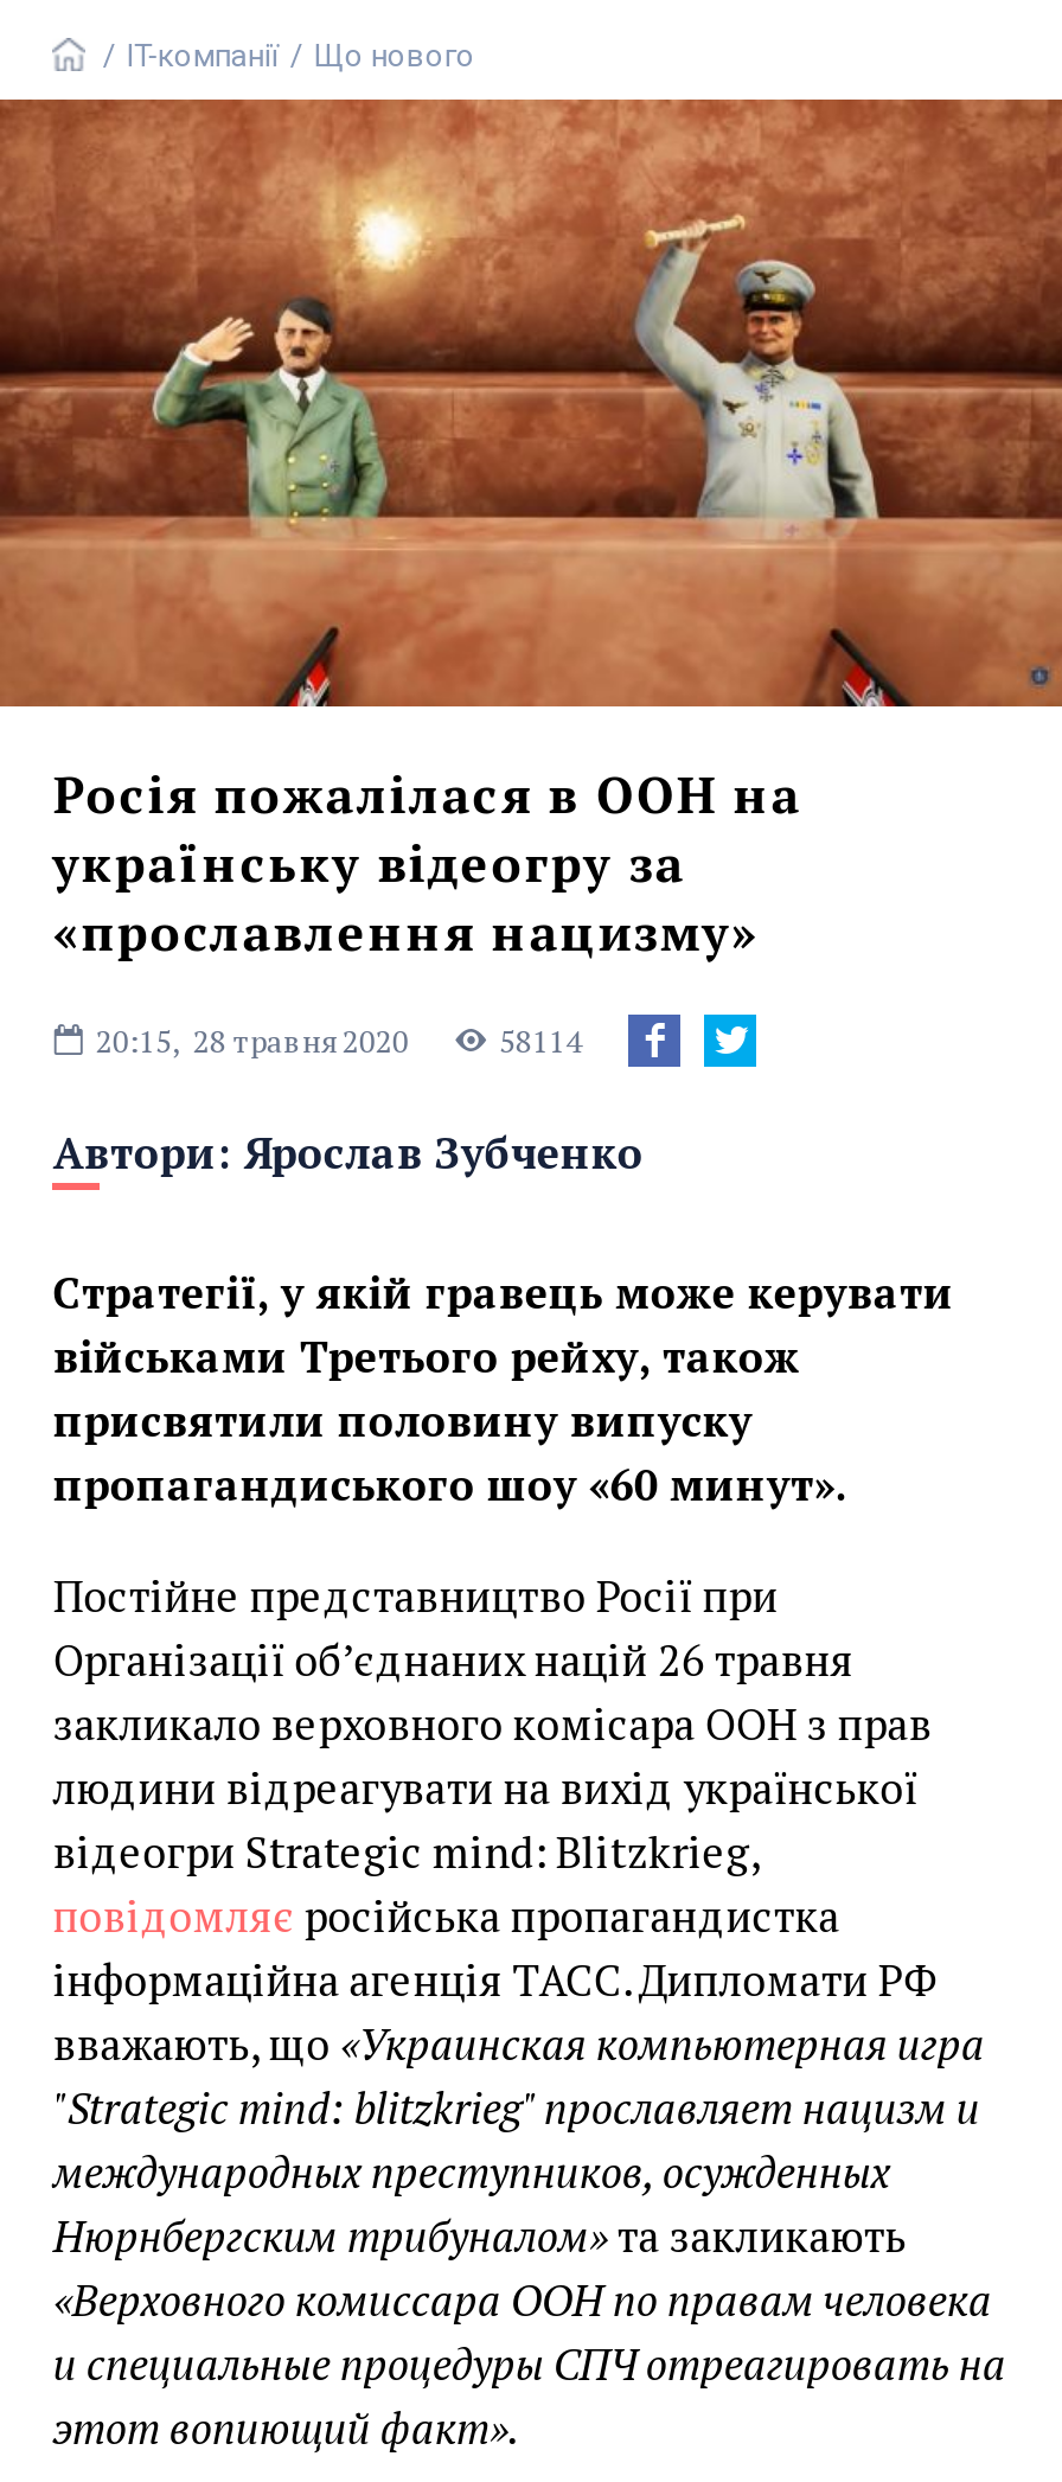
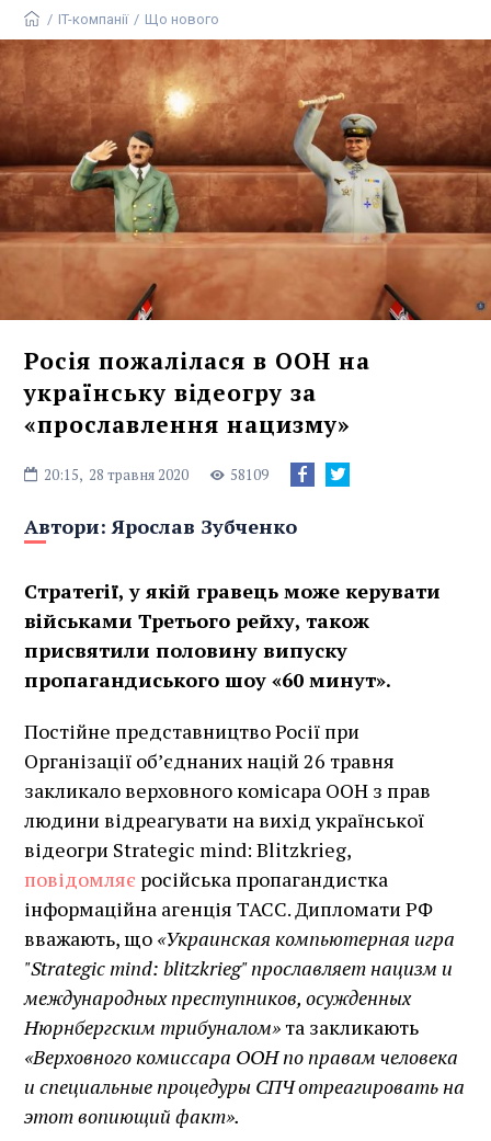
[499,1018,582,1061] 58114 -> [231,464,269,484] 58109

